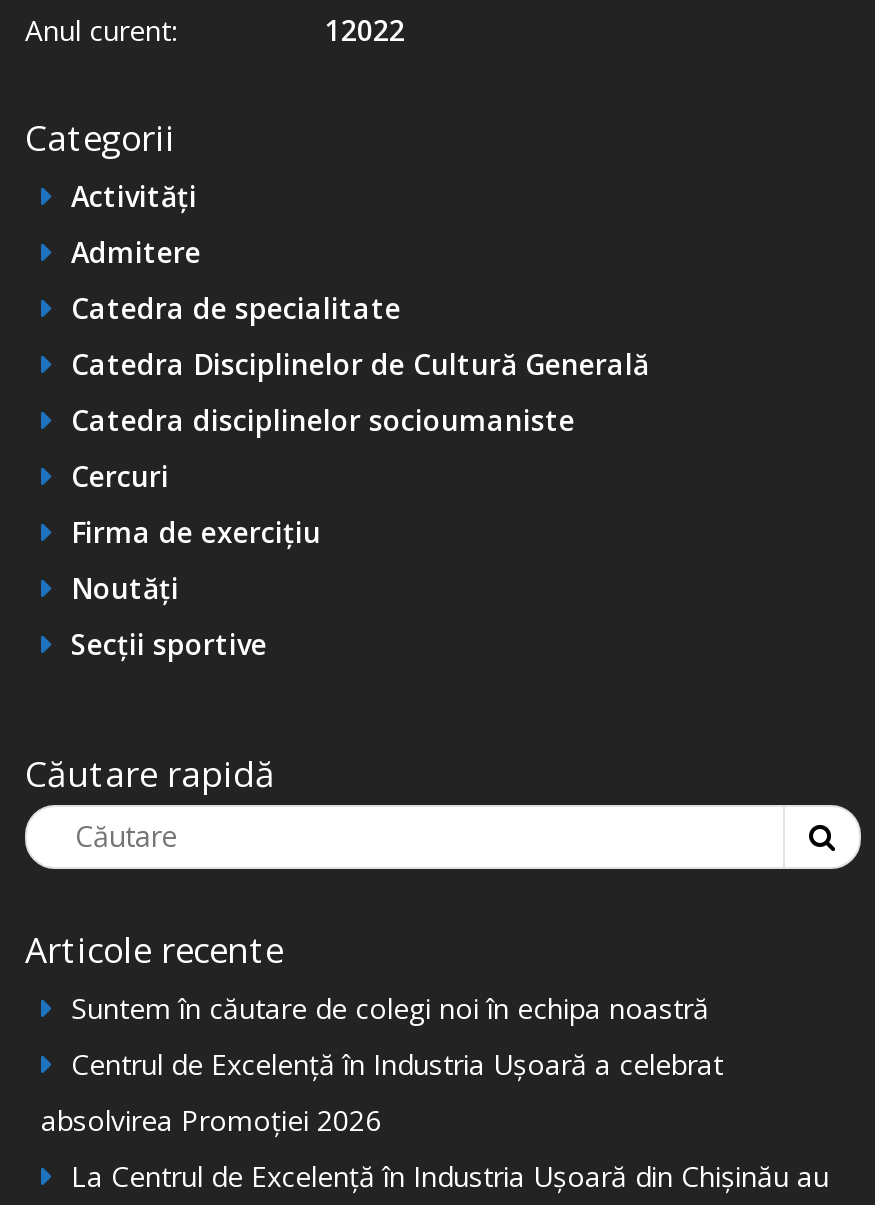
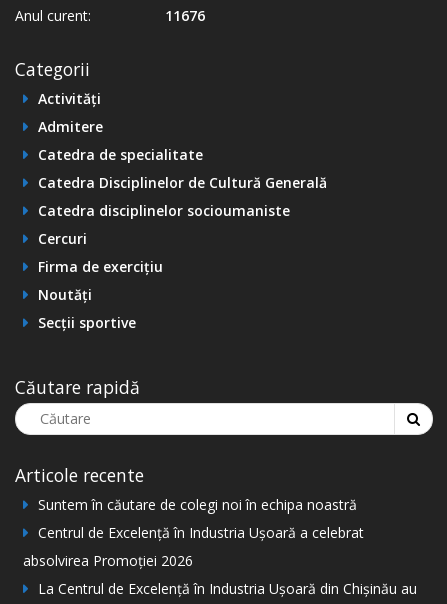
[325,12,405,50] 12022 -> [165,6,205,25] 11676

